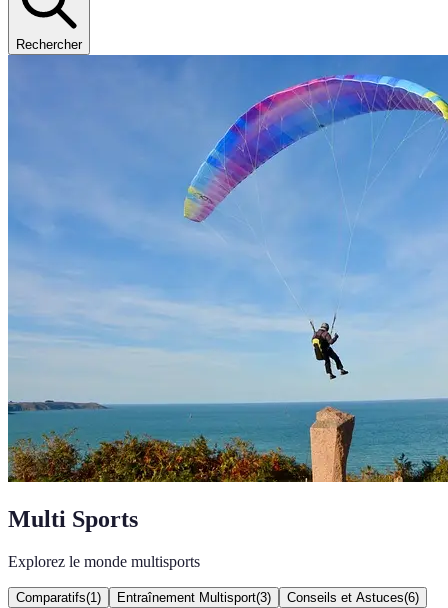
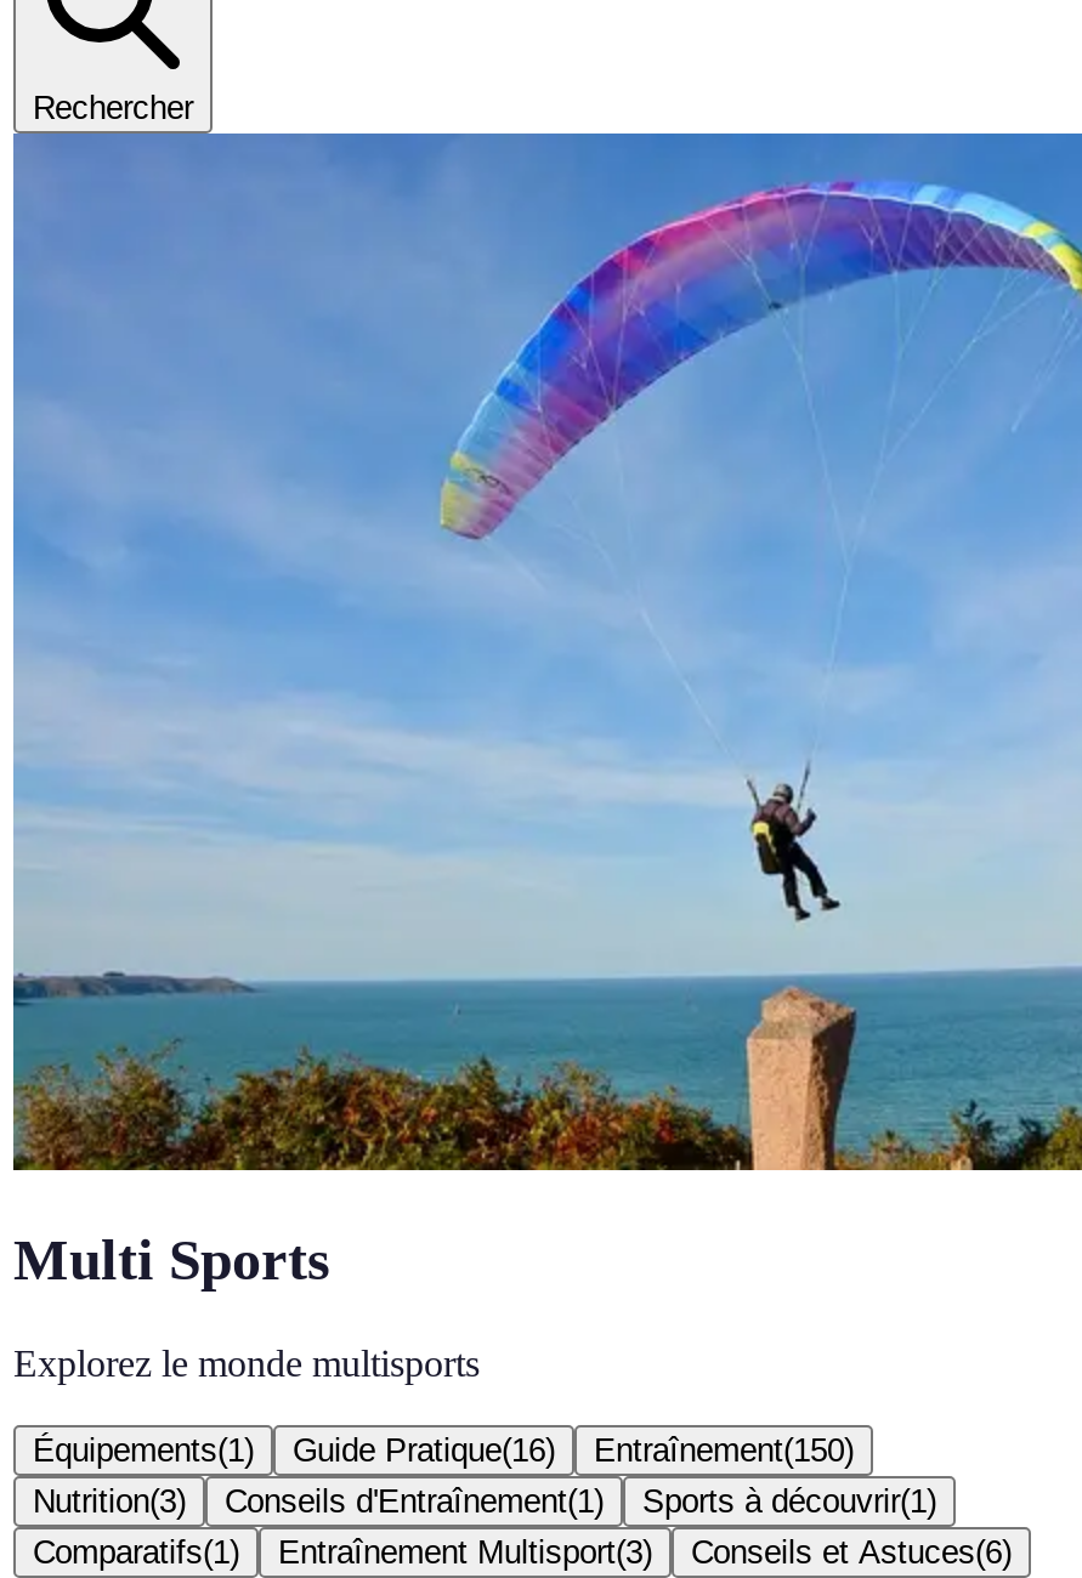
none -> [33,1432,936,1519] Équipements(1) | Guide Pratique(16) | Entraînement(150) | Nutrition(3) | Conseils d'Entraînement(1) | Sports à découvrir(1)

